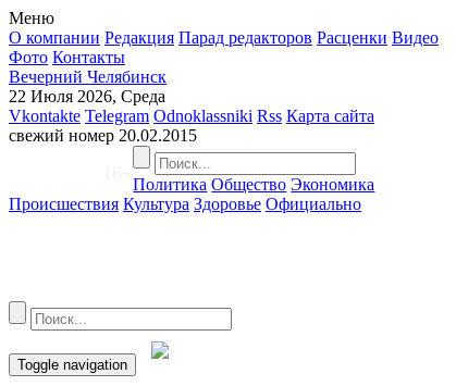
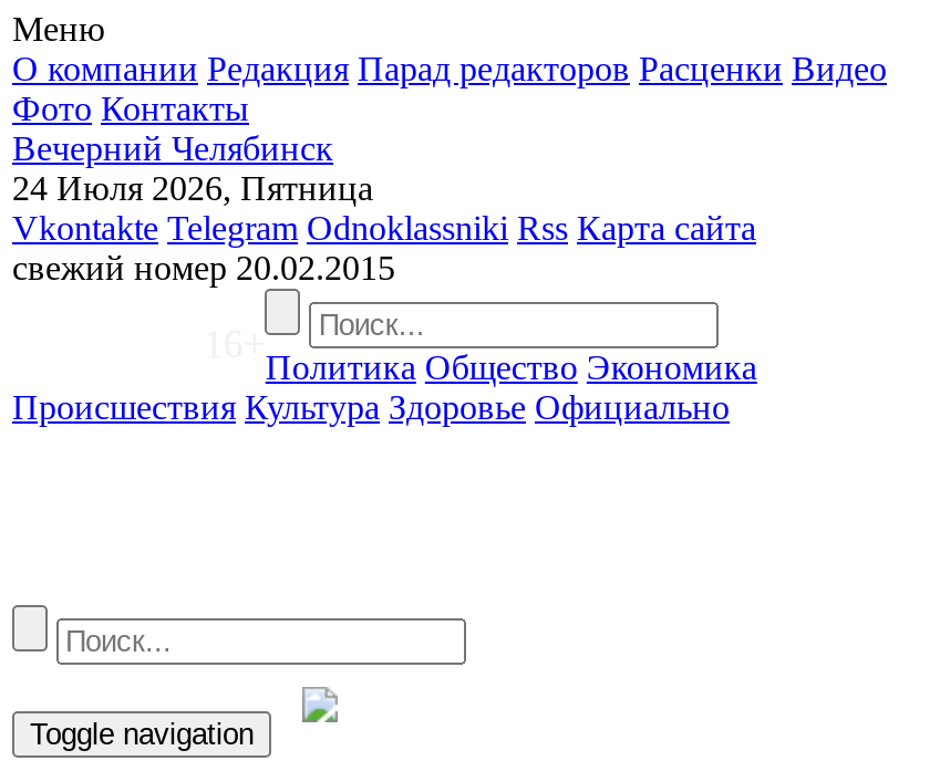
[9,87,165,105] 22 Июля 2026, Среда -> [12,169,373,207] 24 Июля 2026, Пятница

